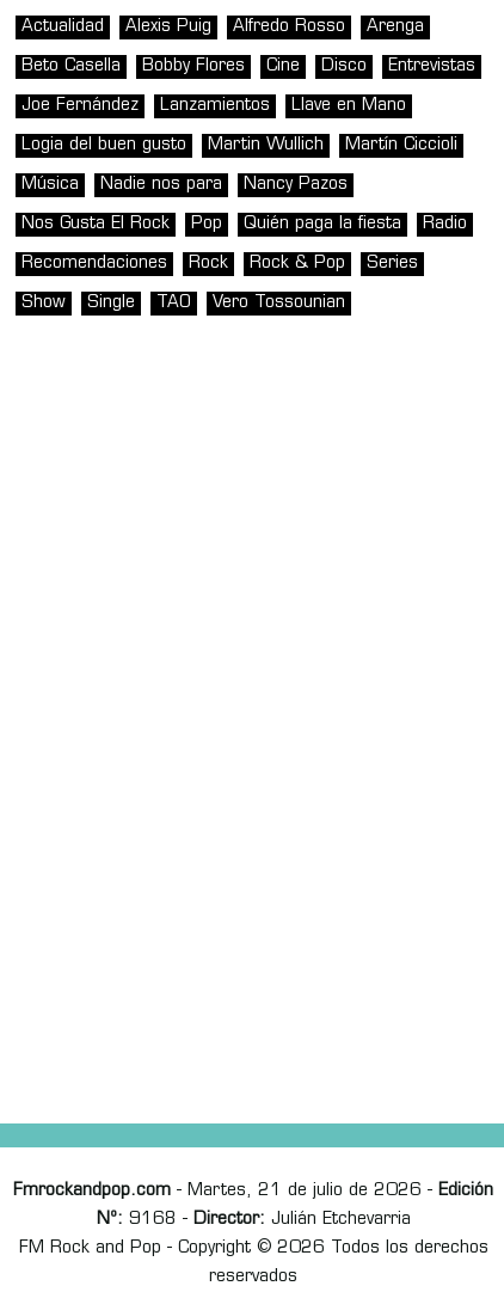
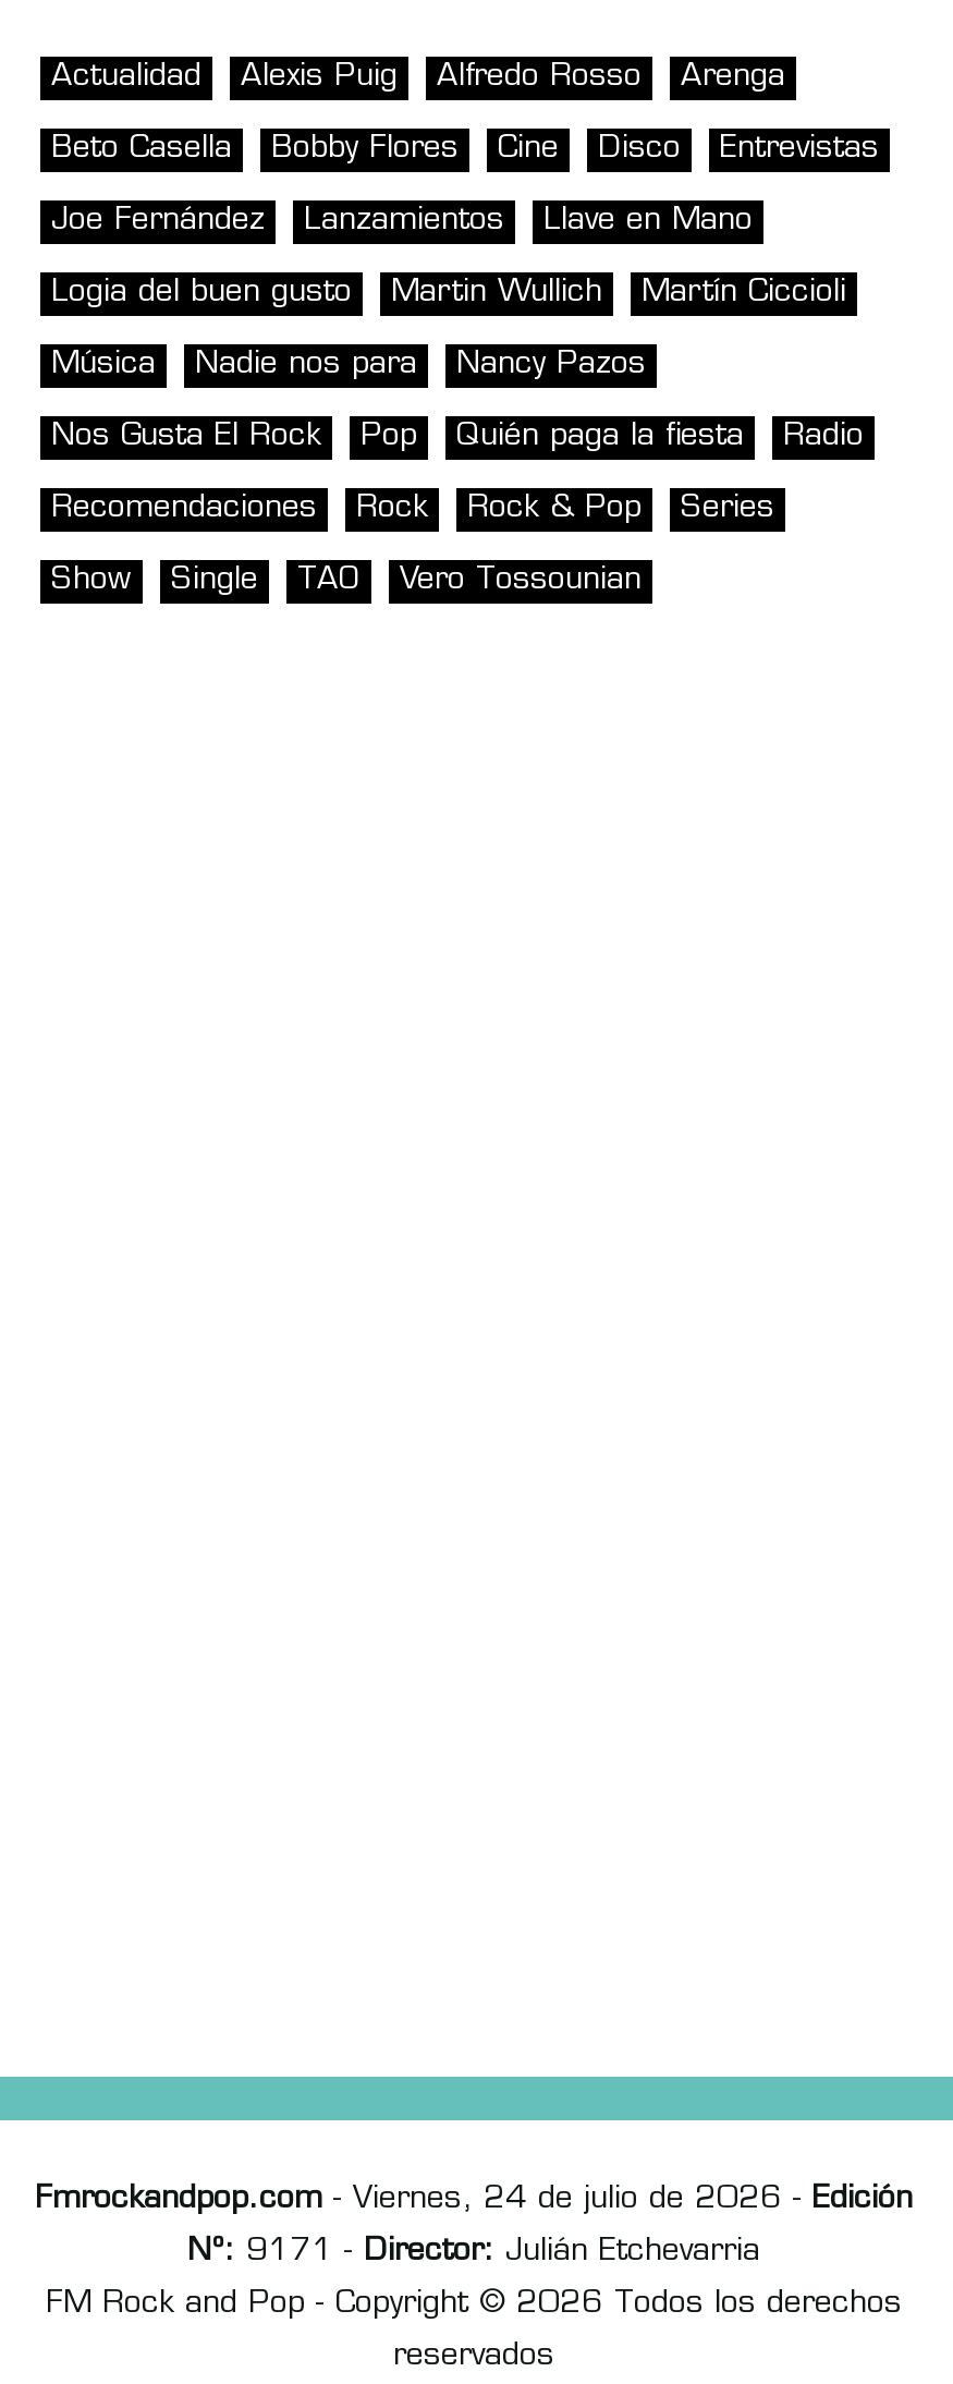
[13,1182,493,1200] Fmrockandpop.com - Martes, 21 de julio de 2026 - Edición -> [35,2184,913,2216] Fmrockandpop.com - Viernes, 24 de julio de 2026 - Edición
[96,1211,410,1229] Nº: 9168 - Director: Julián Etchevarria -> [187,2236,760,2269] Nº: 9171 - Director: Julián Etchevarria

